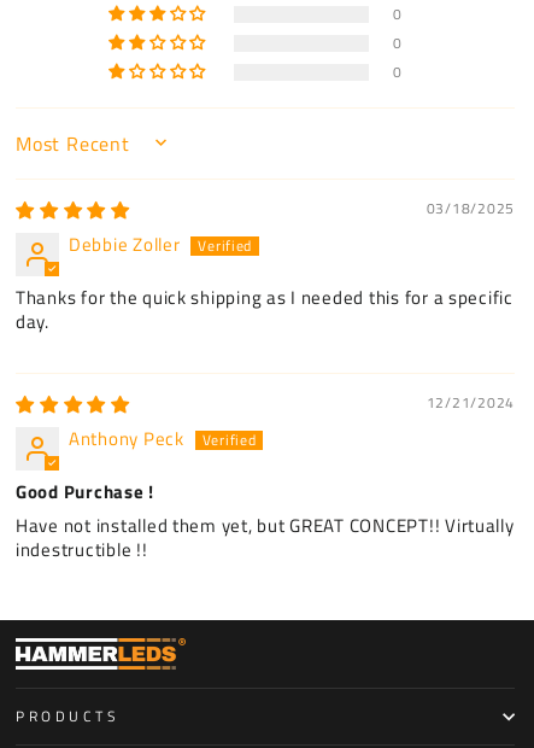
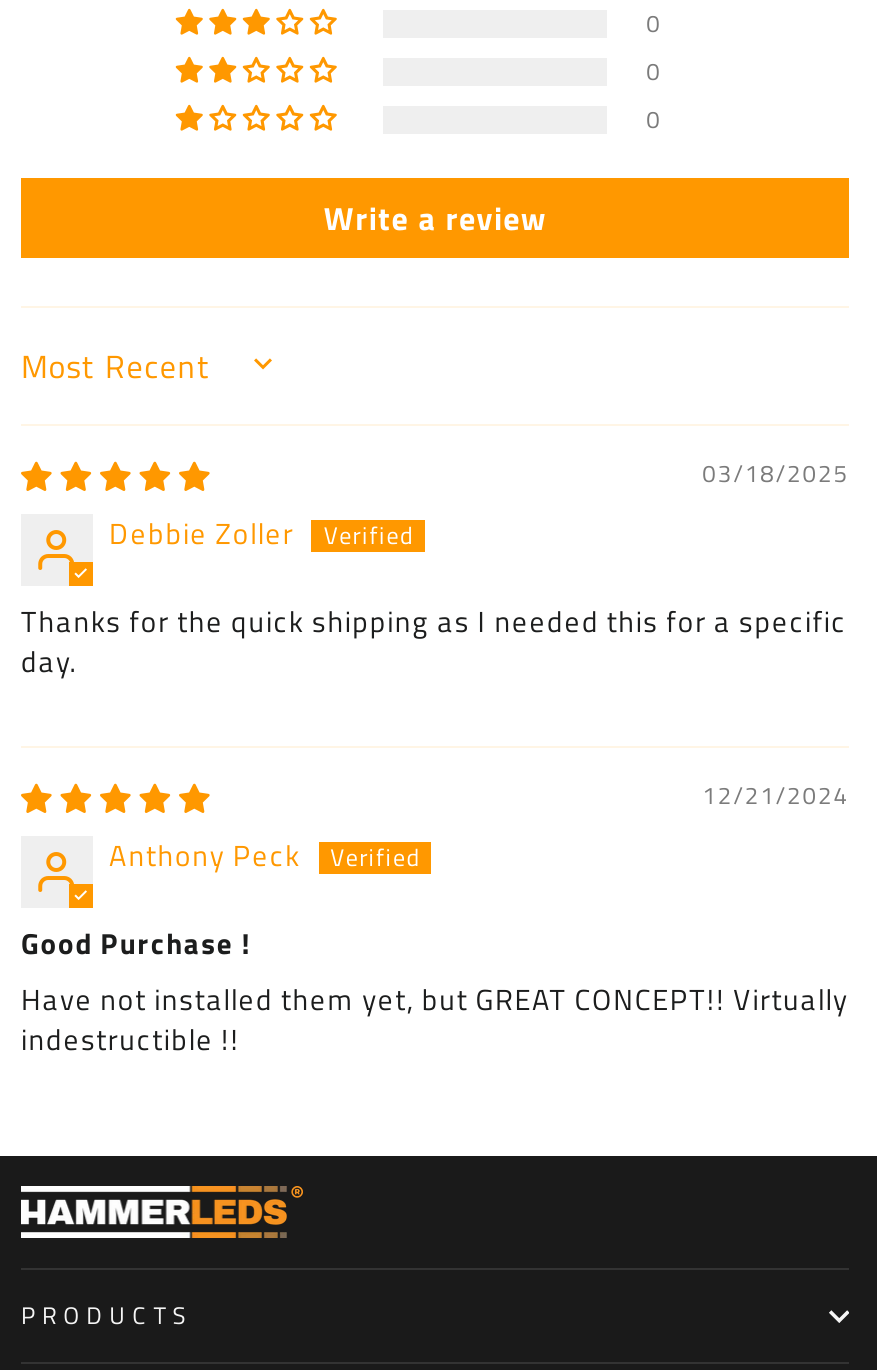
none -> [324,194,546,242] Write a review

